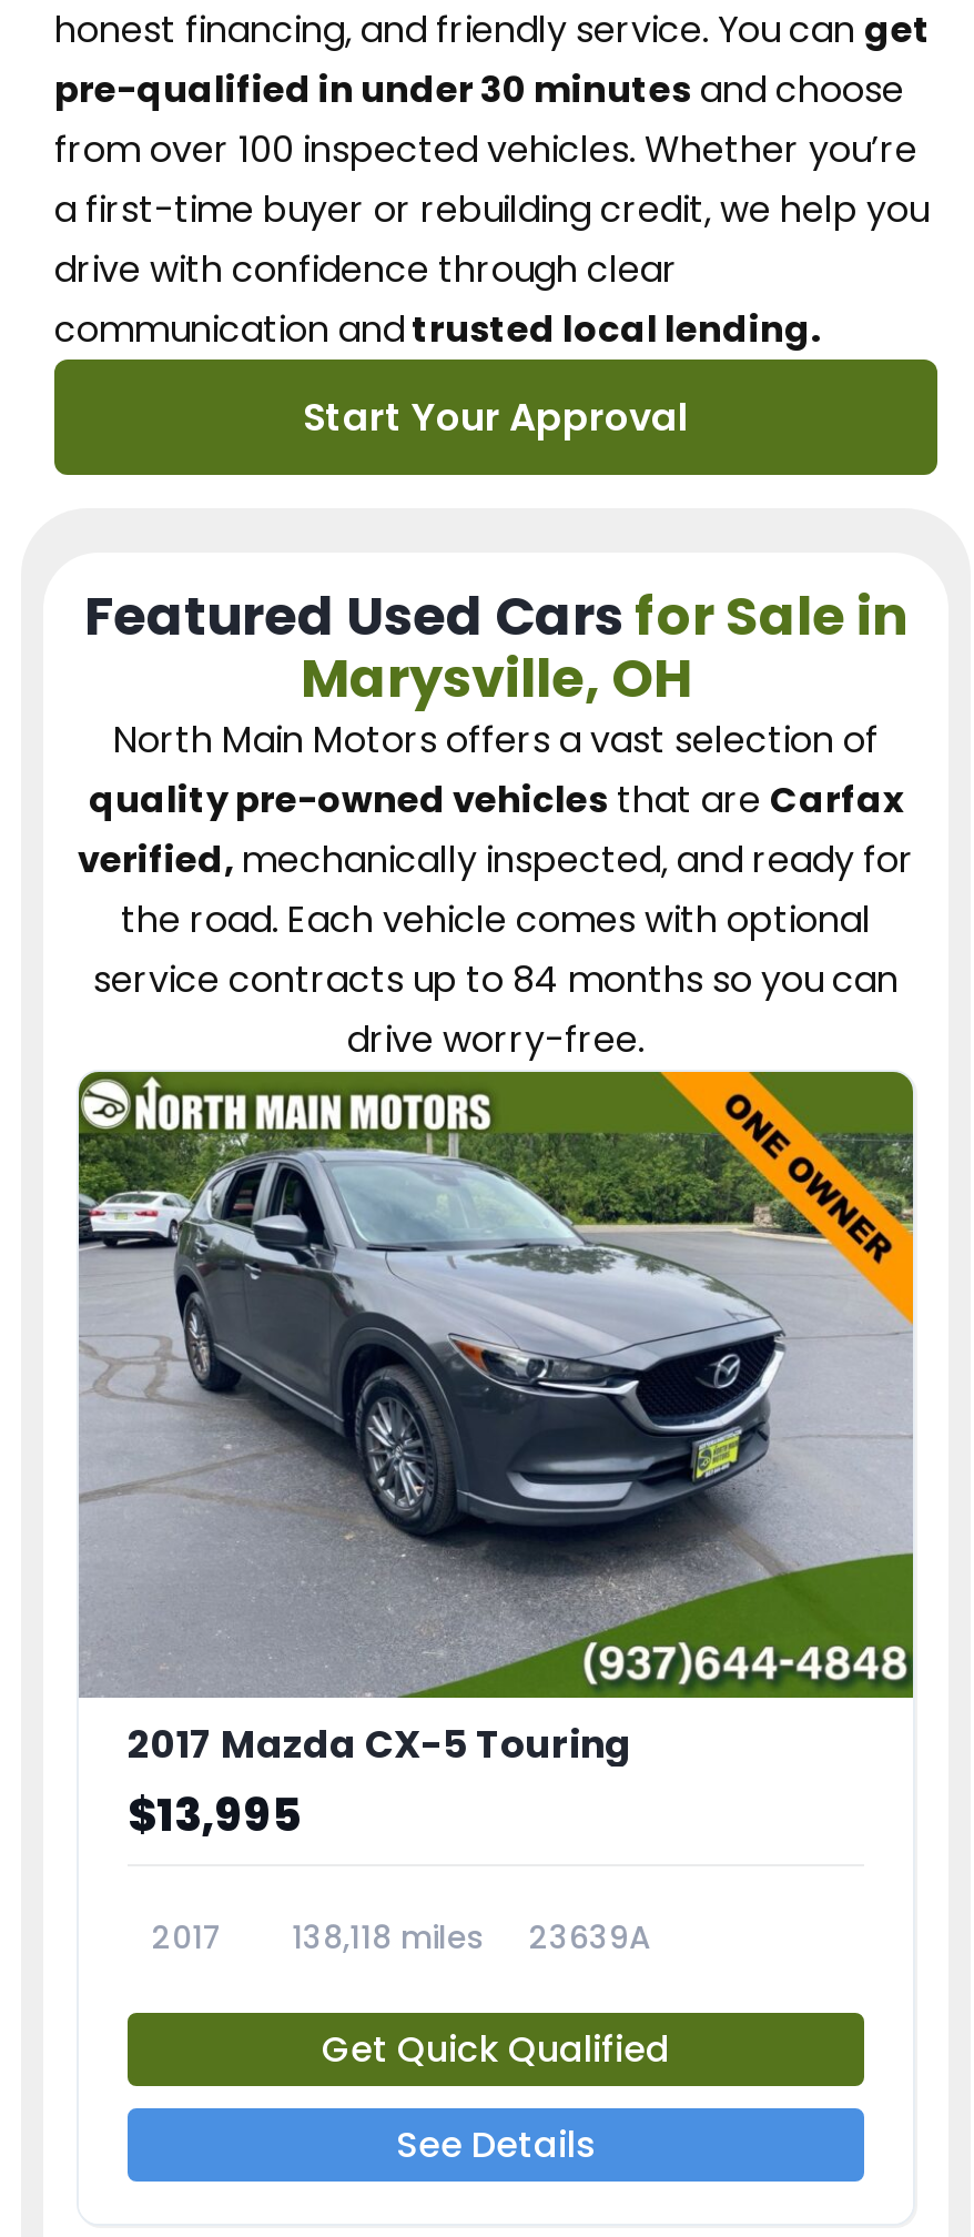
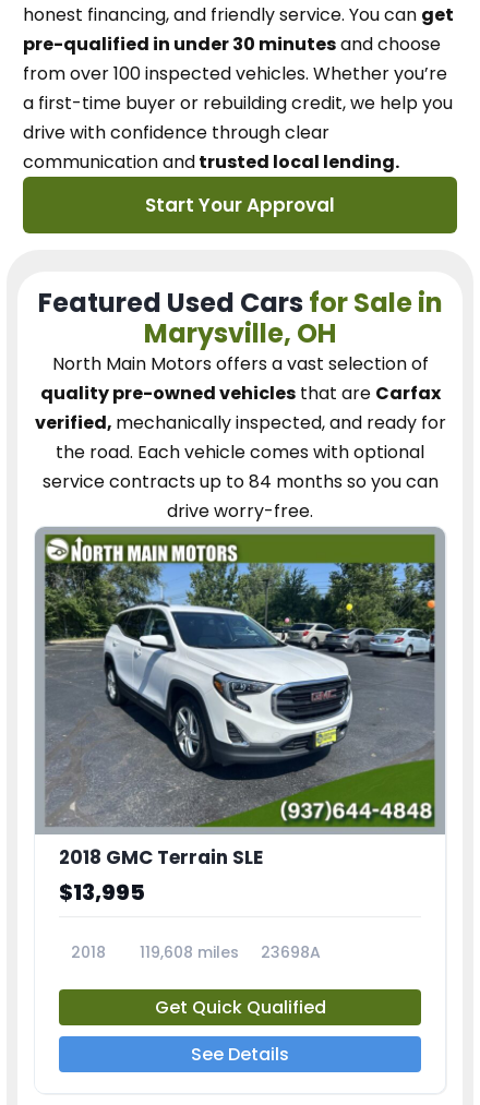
[79,1070,915,1771] [image] | 2017 Mazda CX-5 Touring -> [36,526,446,871] [image] | 2018 GMC Terrain SLE
[152,1916,651,1960] 2017 | 138,118 miles | 23639A -> [71,942,321,963] 2018 | 119,608 miles | 23698A

